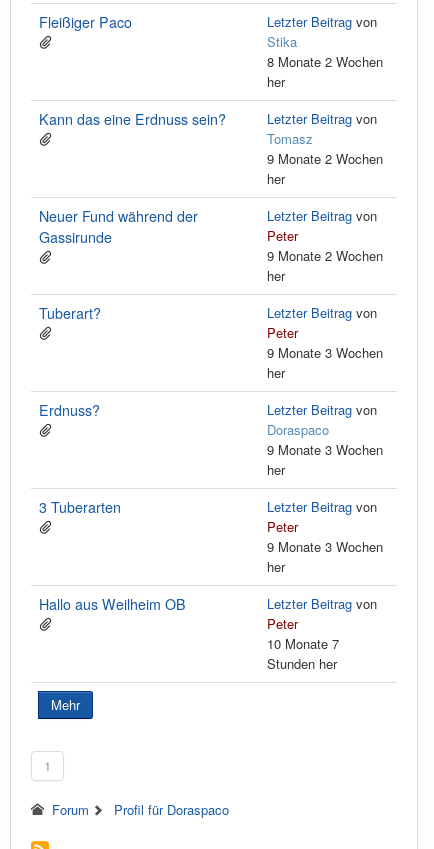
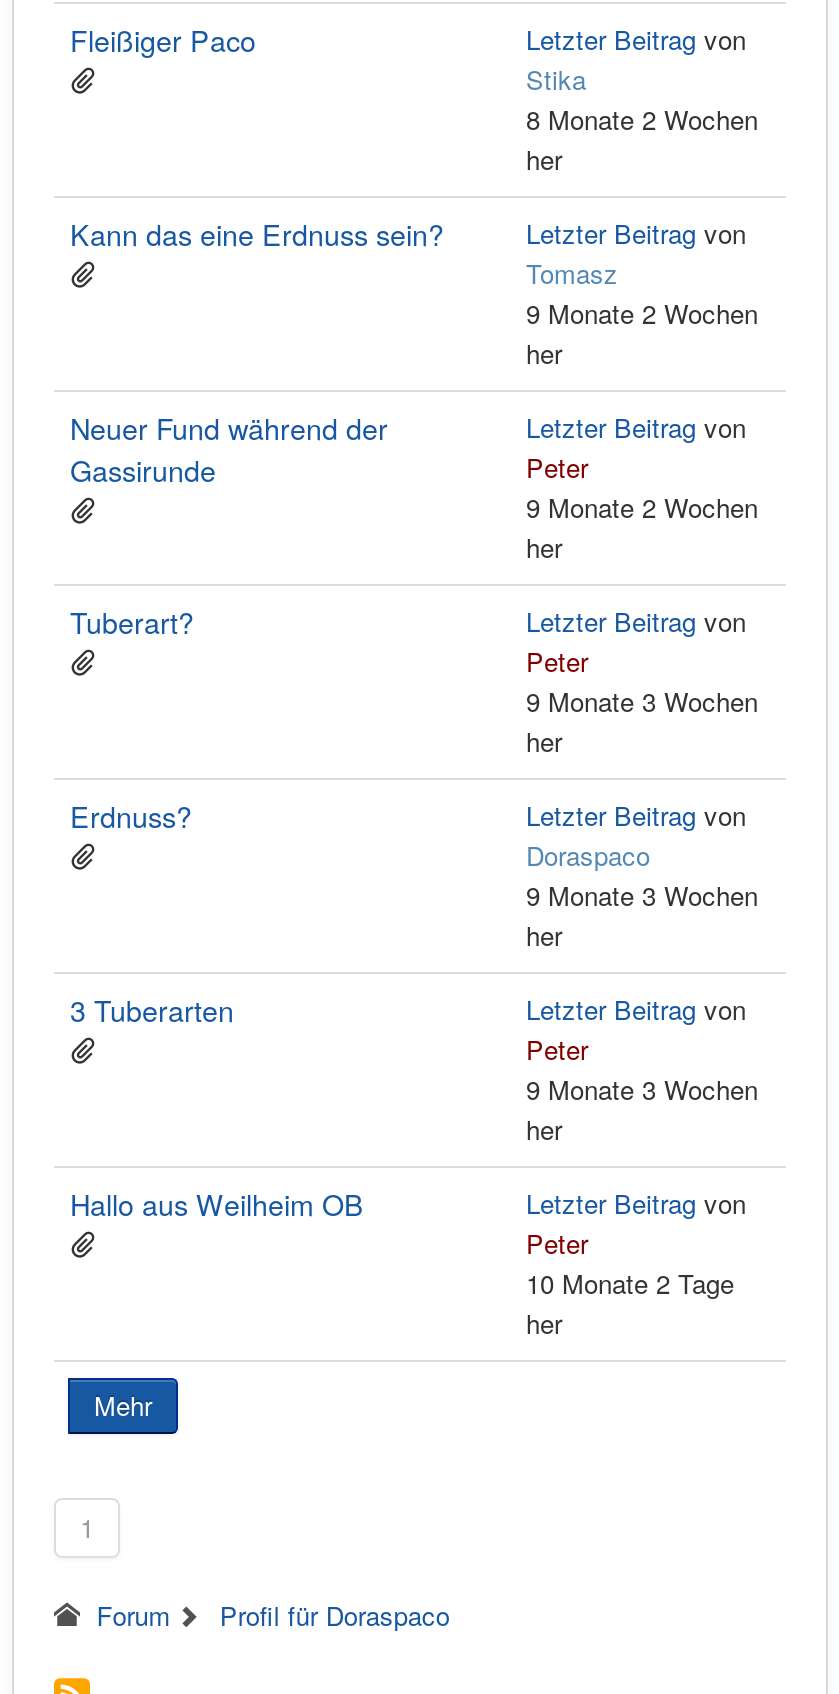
[267,634,339,673] 10 Monate 7 | Stunden her -> [526,1263,734,1341] 10 Monate 2 Tage | her

